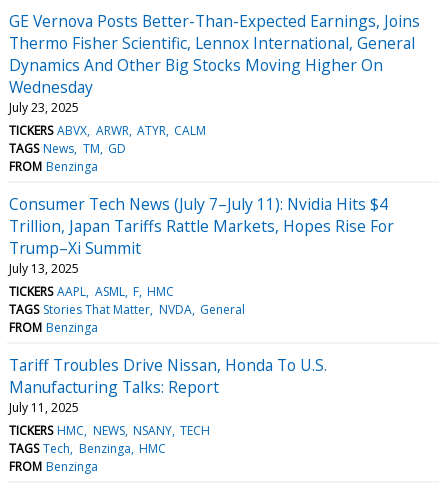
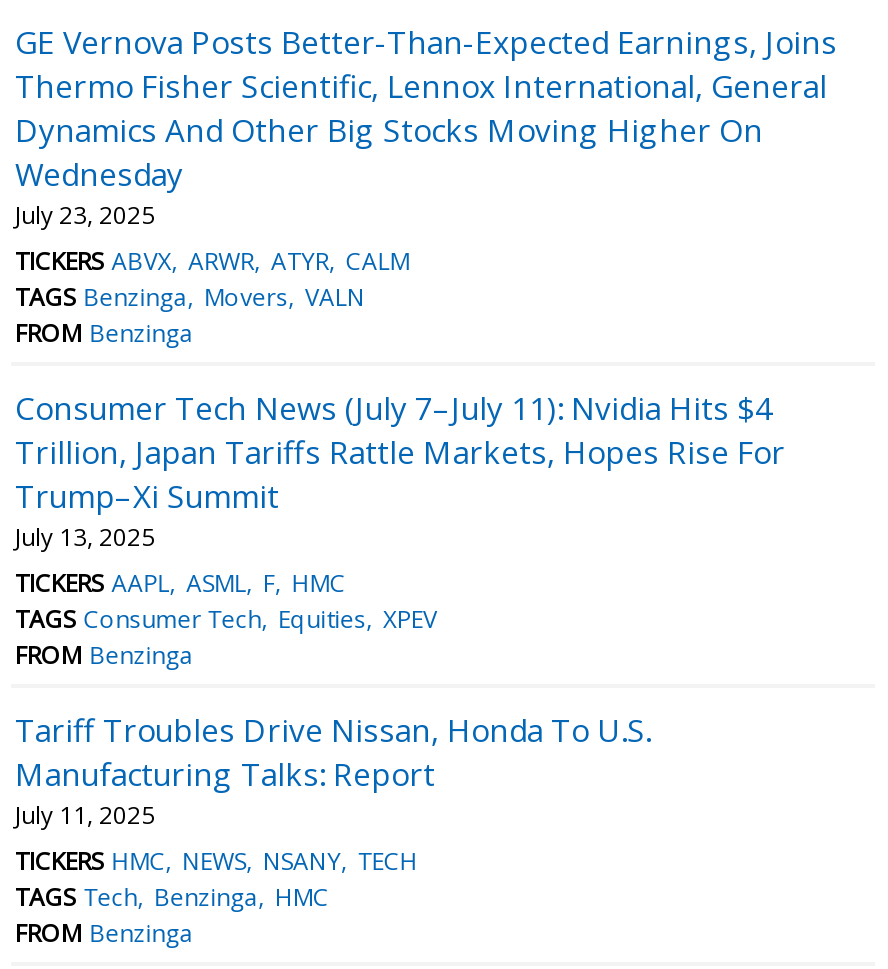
[9,140,126,157] TAGS News TM GD -> [15,280,365,314] TAGS Benzinga Movers VALN
[9,301,245,318] TAGS Stories That Matter NVDA General -> [15,602,437,636] TAGS Consumer Tech Equities XPEV

